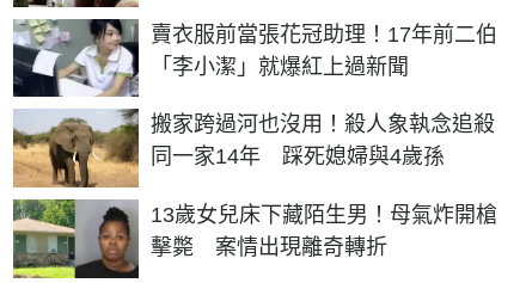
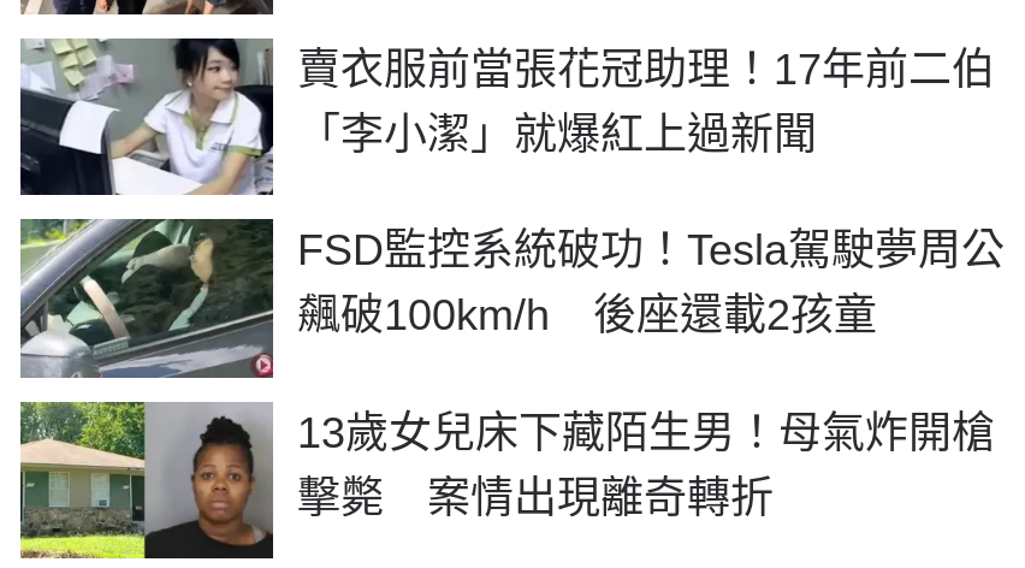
[12,109,495,189] [image] | 搬家跨過河也沒用！殺人象執念追殺 | 同一家14年 踩死媳婦與4歲孫 -> [18,217,1005,380] [image] | FSD監控系統破功！Tesla駕駛夢周公 | 飆破100km/h 後座還載2孩童

